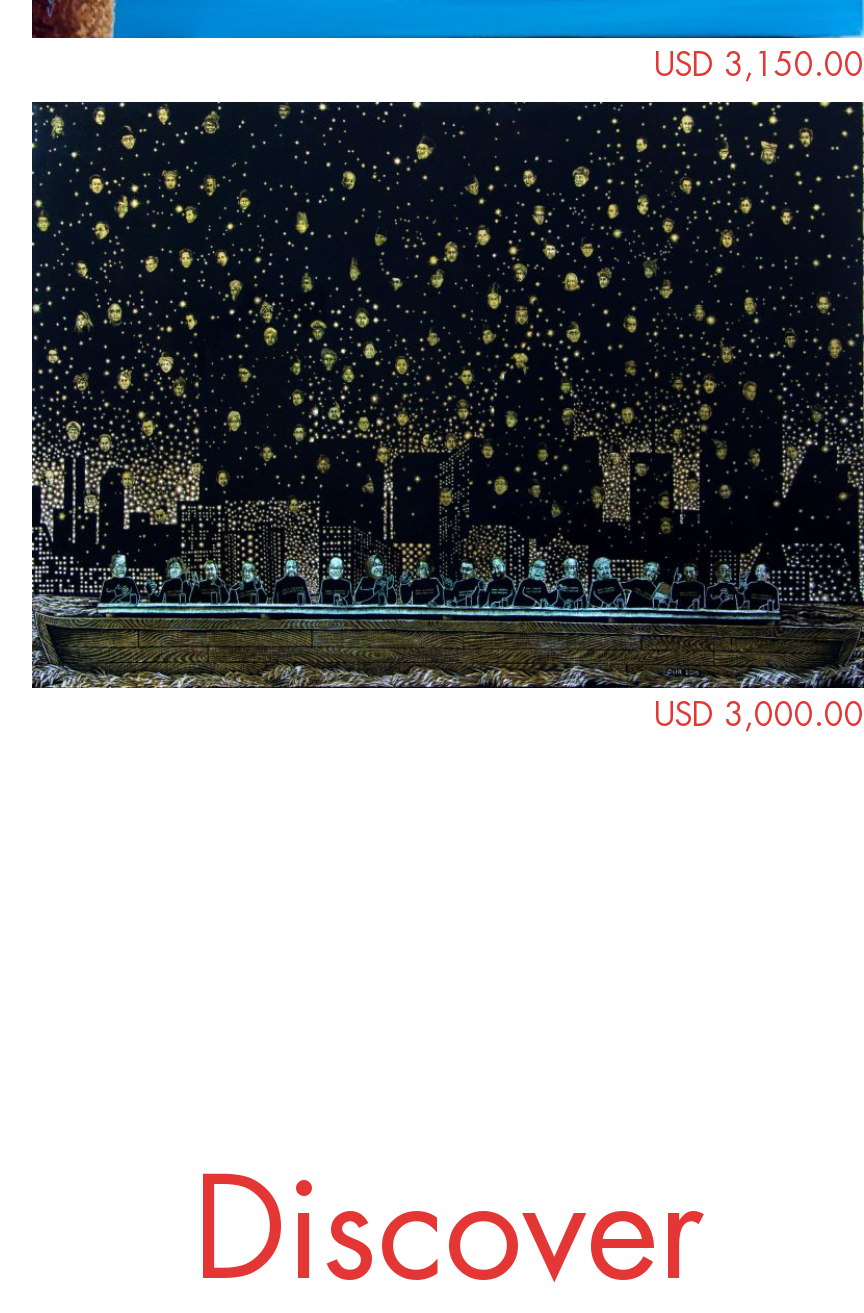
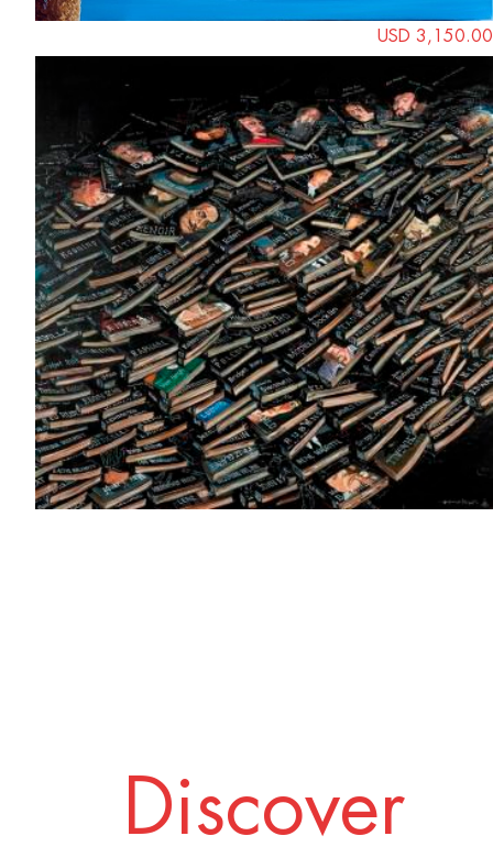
[32,100,858,690] [image] -> [34,55,490,510] [image]
[654,700,864,732] USD 3,000.00 -> none

